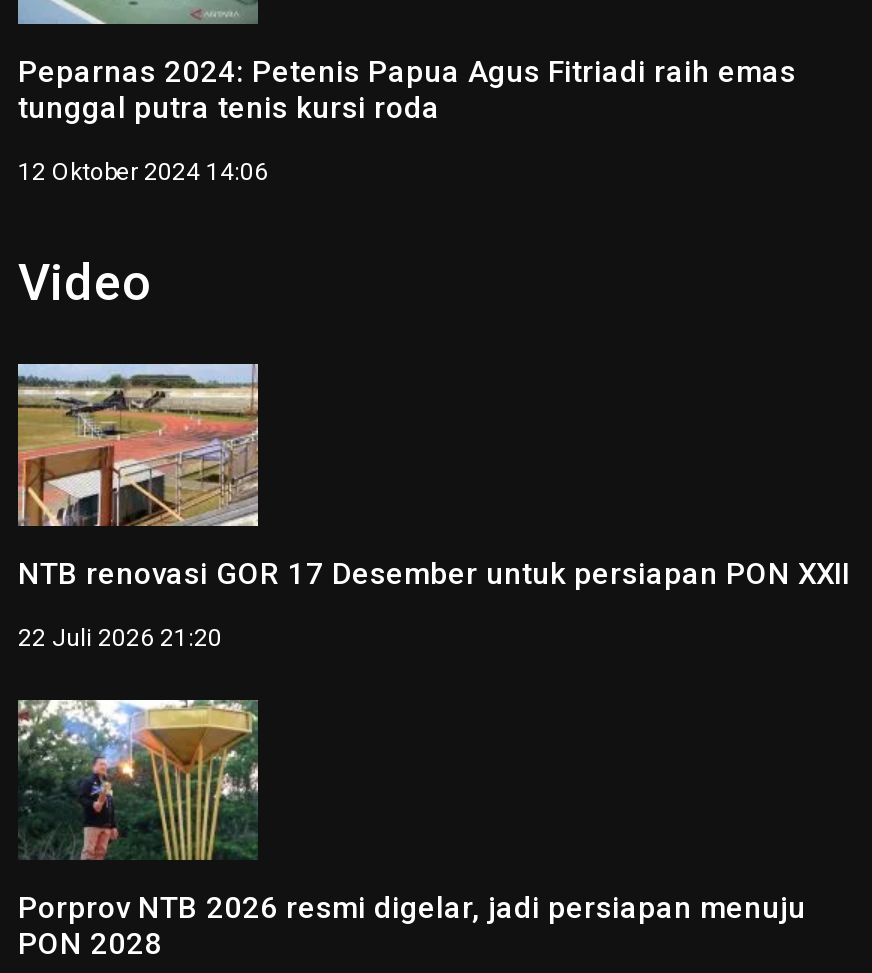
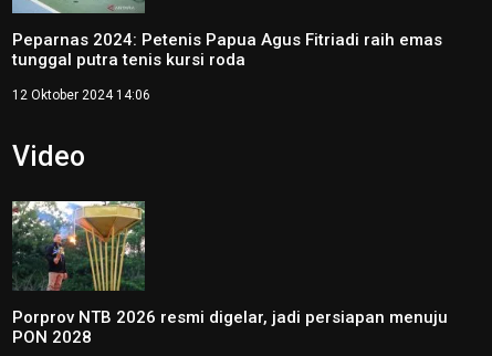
[16,362,850,651] [image] | NTB renovasi GOR 17 Desember untuk persiapan PON XXII | 22 Juli 2026 21:20 -> none

